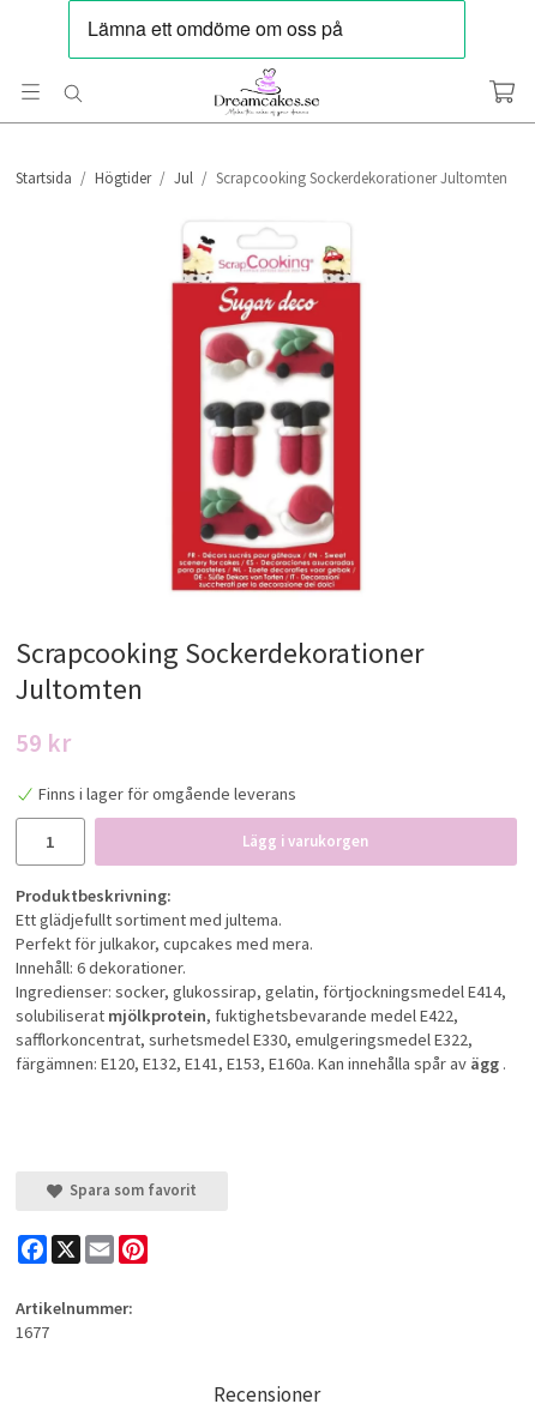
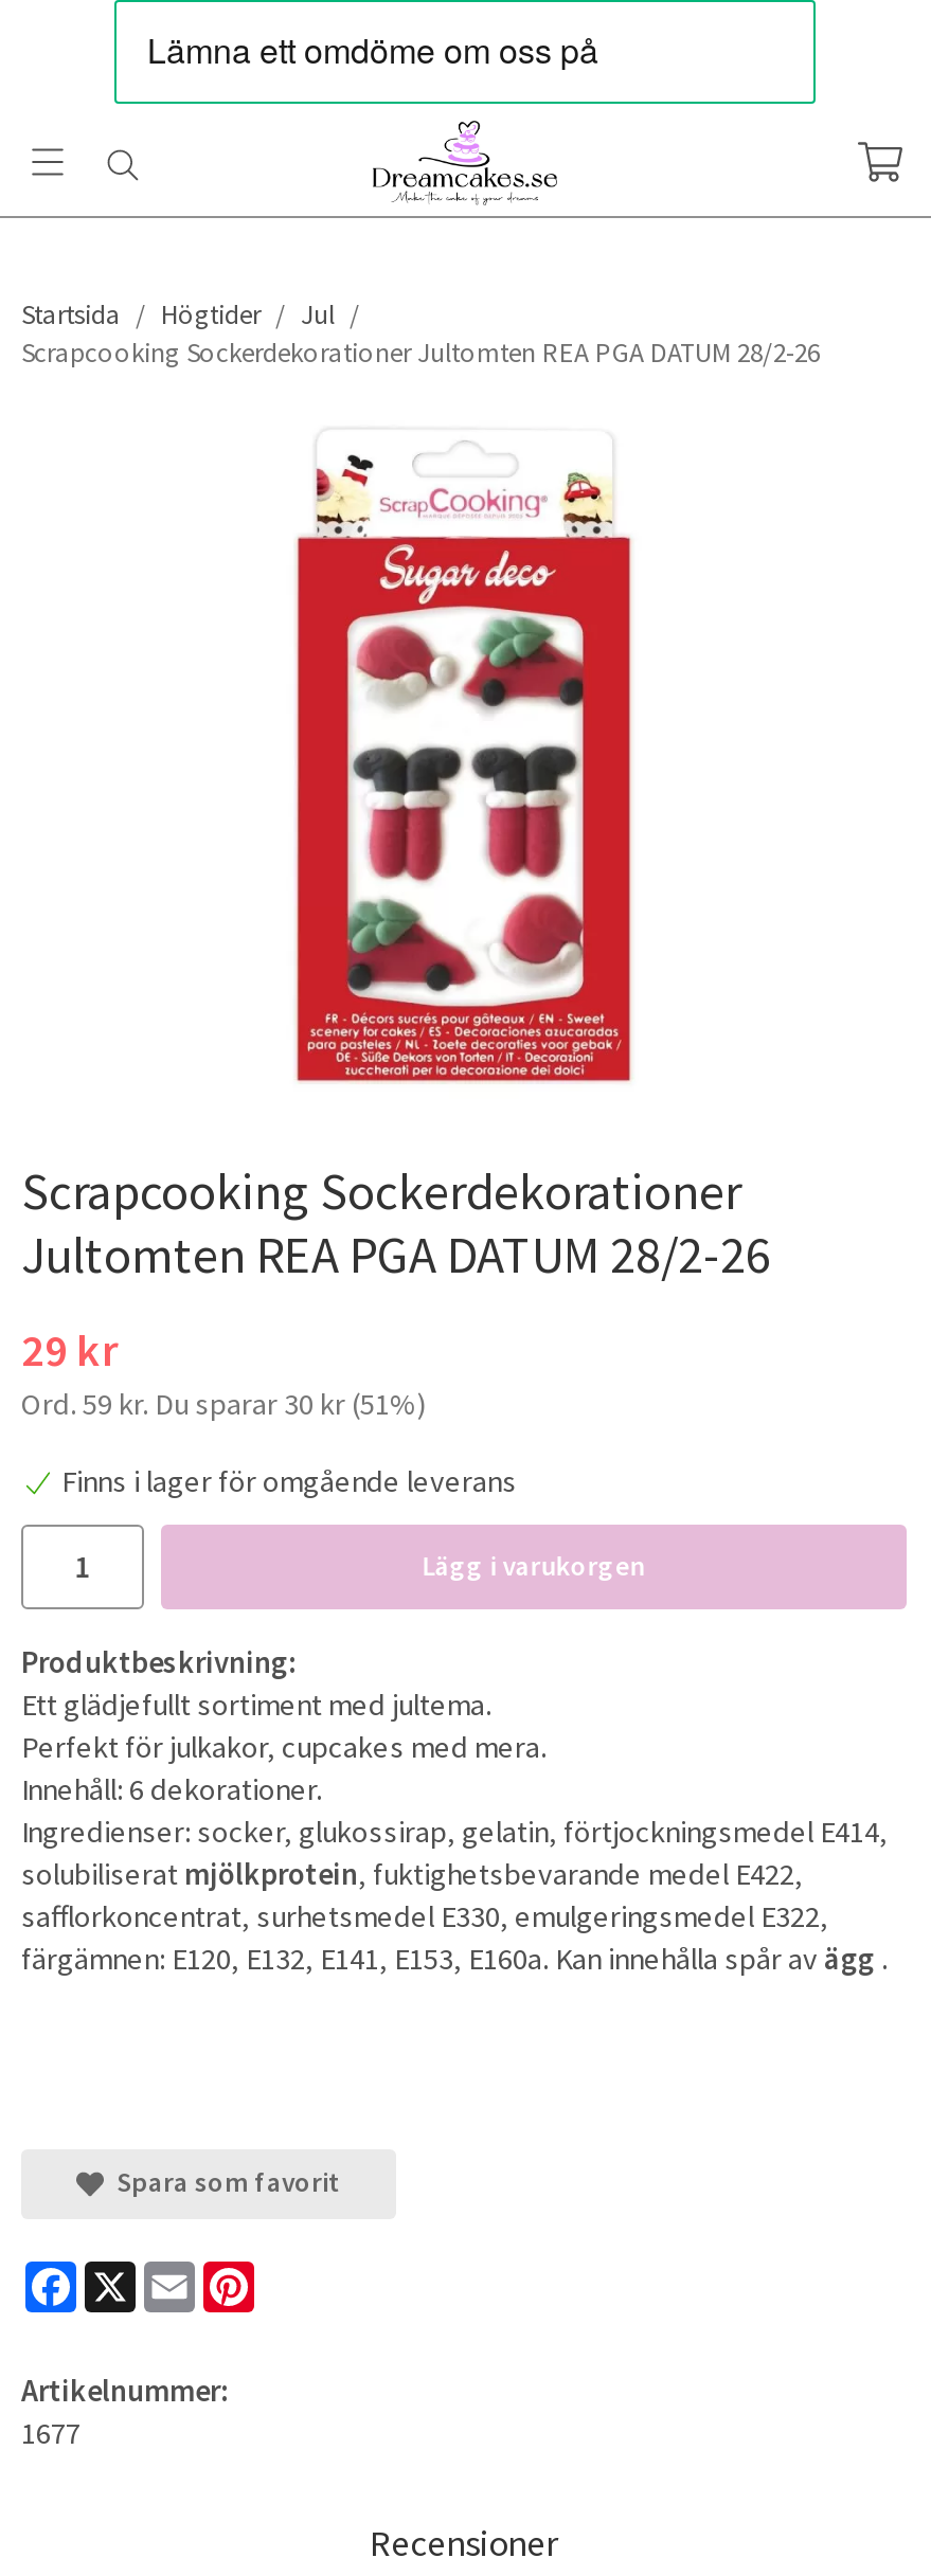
[16,168,507,188] Startsida / Högtider / Jul / Scrapcooking Sockerdekorationer Jultomten -> [21,296,820,371] Startsida / Högtider / Jul / | Scrapcooking Sockerdekorationer Jultomten REA PGA DATUM 28/2-26
[16,670,143,707] Jultomten -> [21,1222,771,1287] Jultomten REA PGA DATUM 28/2-26
[16,727,71,759] 59 kr -> [21,1321,426,1423] 29 kr | Ord. 59 kr. Du sparar 30 kr (51%)

